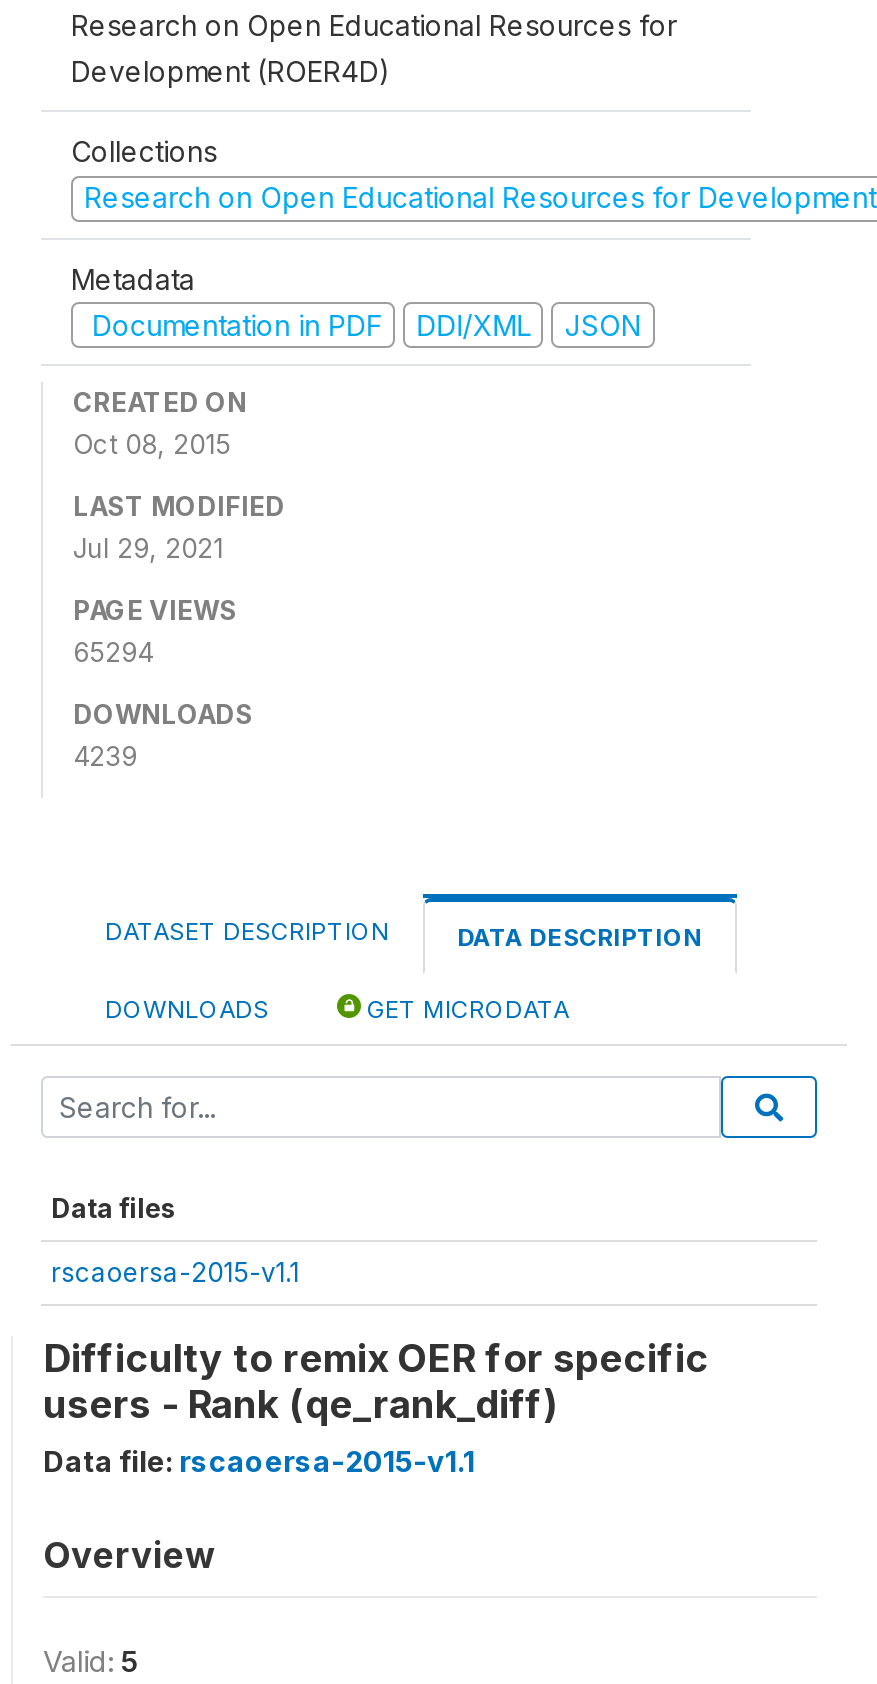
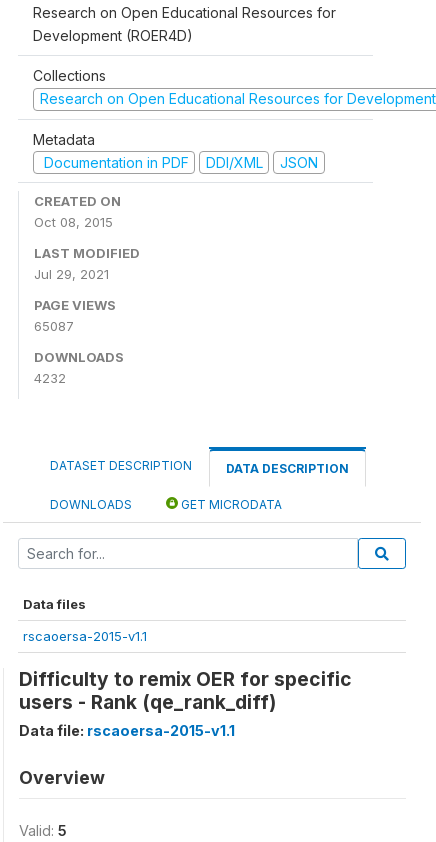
[73,636,153,668] 65294 -> [34,318,74,334] 65087
[73,740,137,772] 4239 -> [34,370,66,386] 4232

